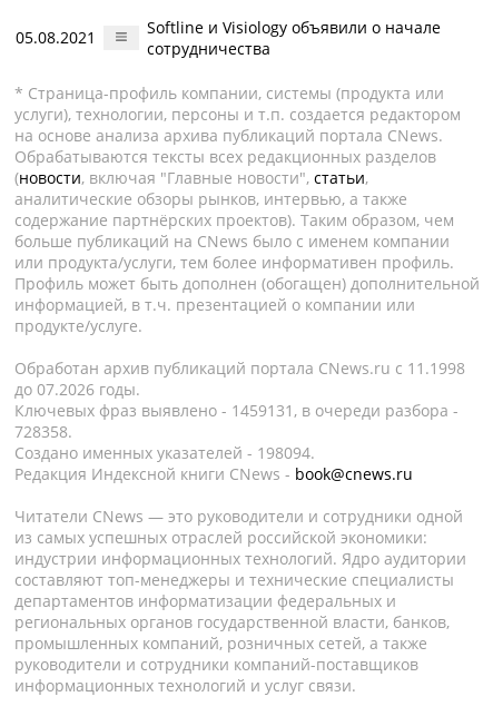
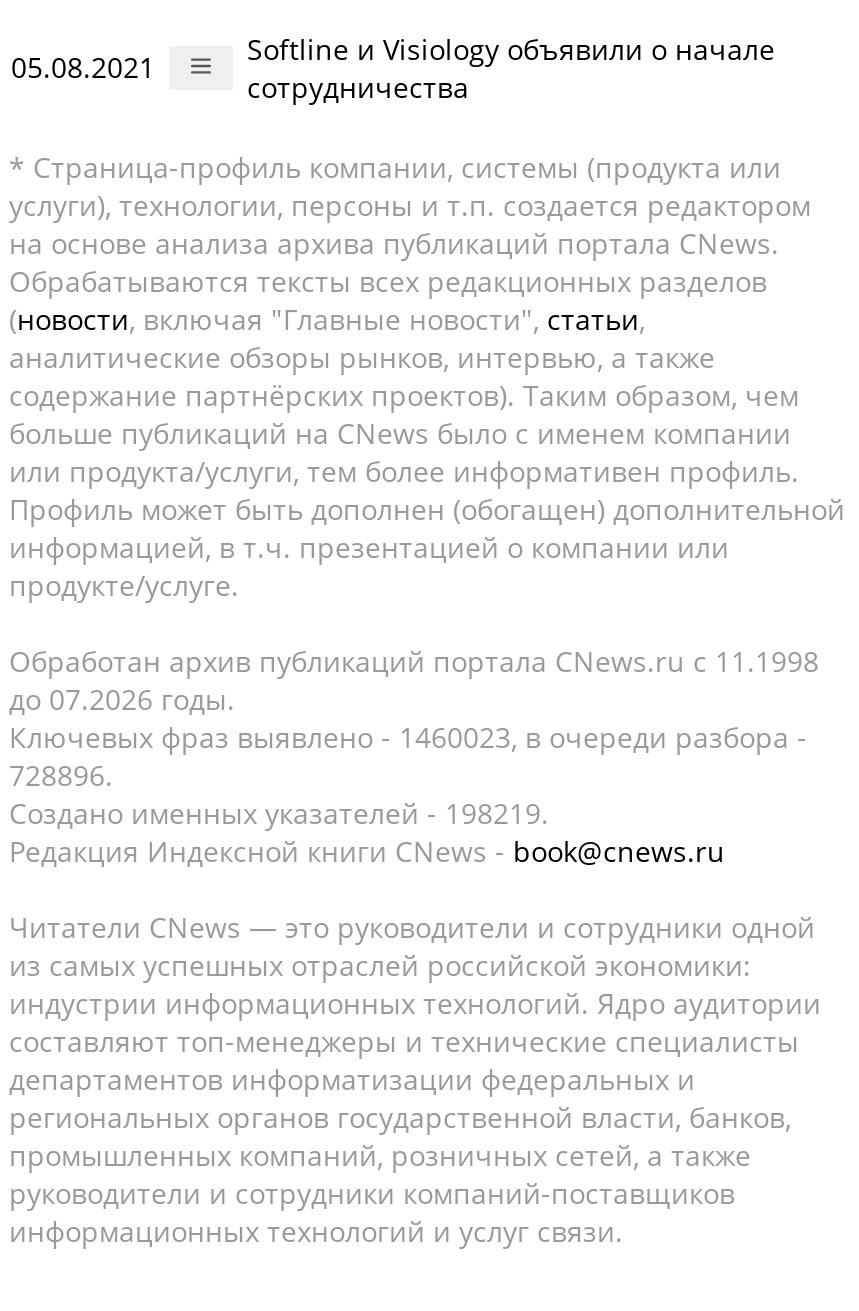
[14,400,459,421] Ключевых фраз выявлено - 1459131, в очереди разбора - -> [9,718,807,756] Ключевых фраз выявлено - 1460023, в очереди разбора -
[14,421,72,442] 728358. -> [9,756,113,794] 728896.
[14,442,315,463] Создано именных указателей - 198094. -> [9,794,549,832] Создано именных указателей - 198219.

